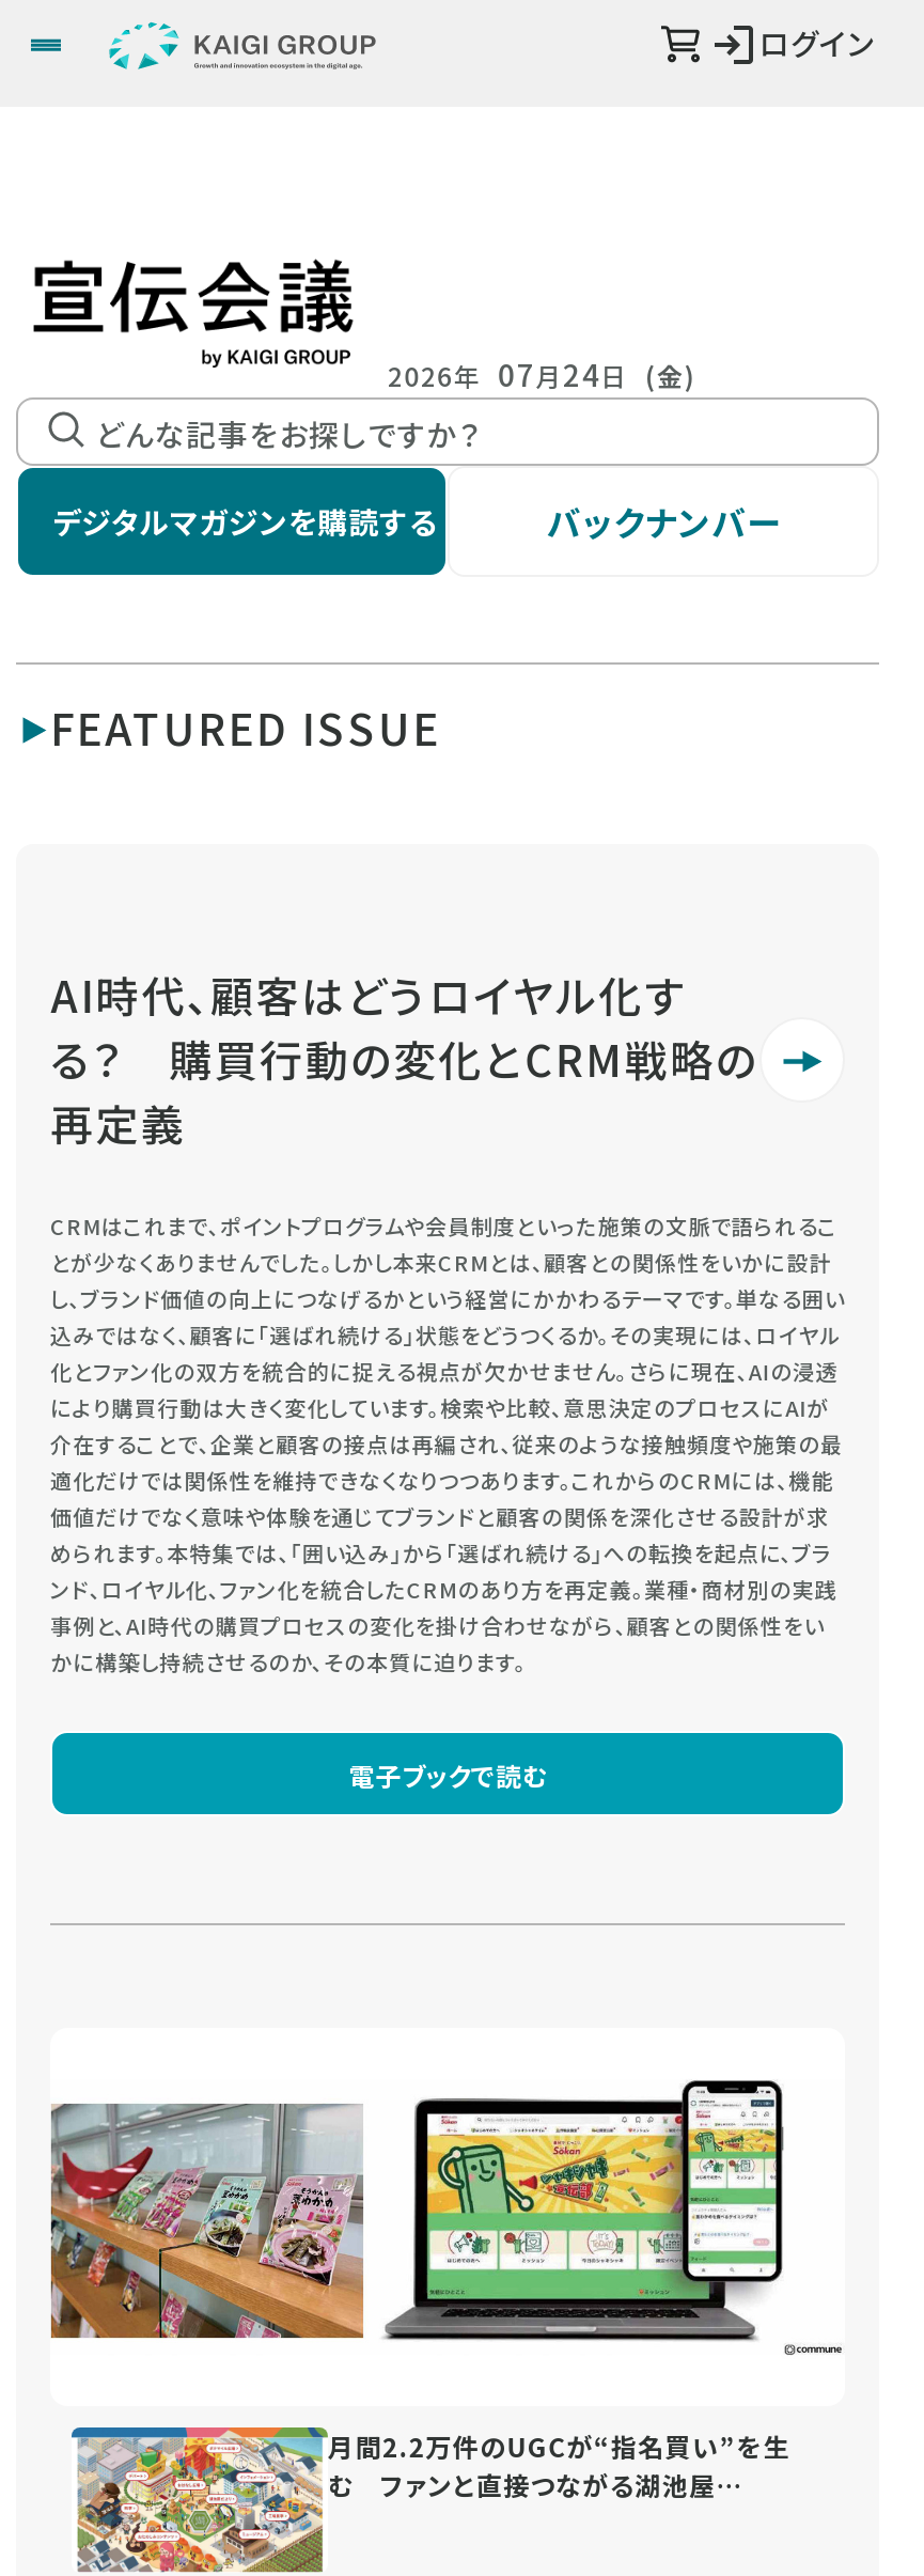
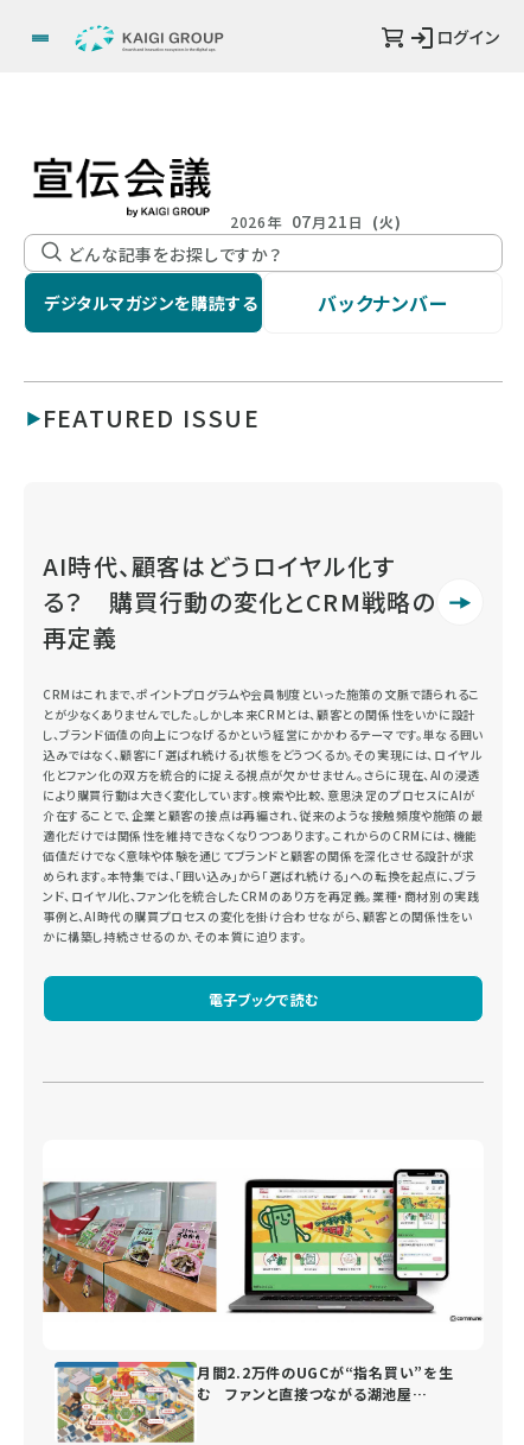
[388,353,697,395] 2026年 07月24日 (金) -> [230,209,401,233] 2026年 07月21日 (火)

